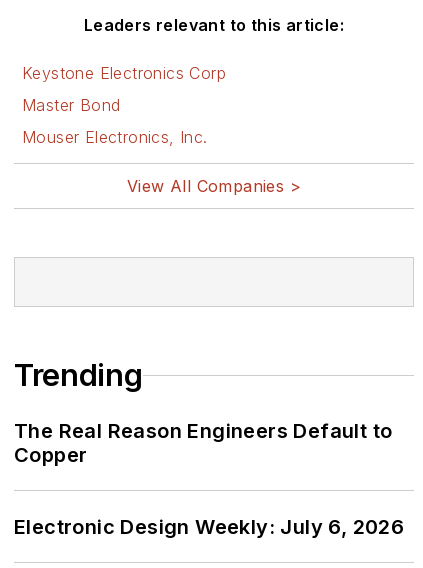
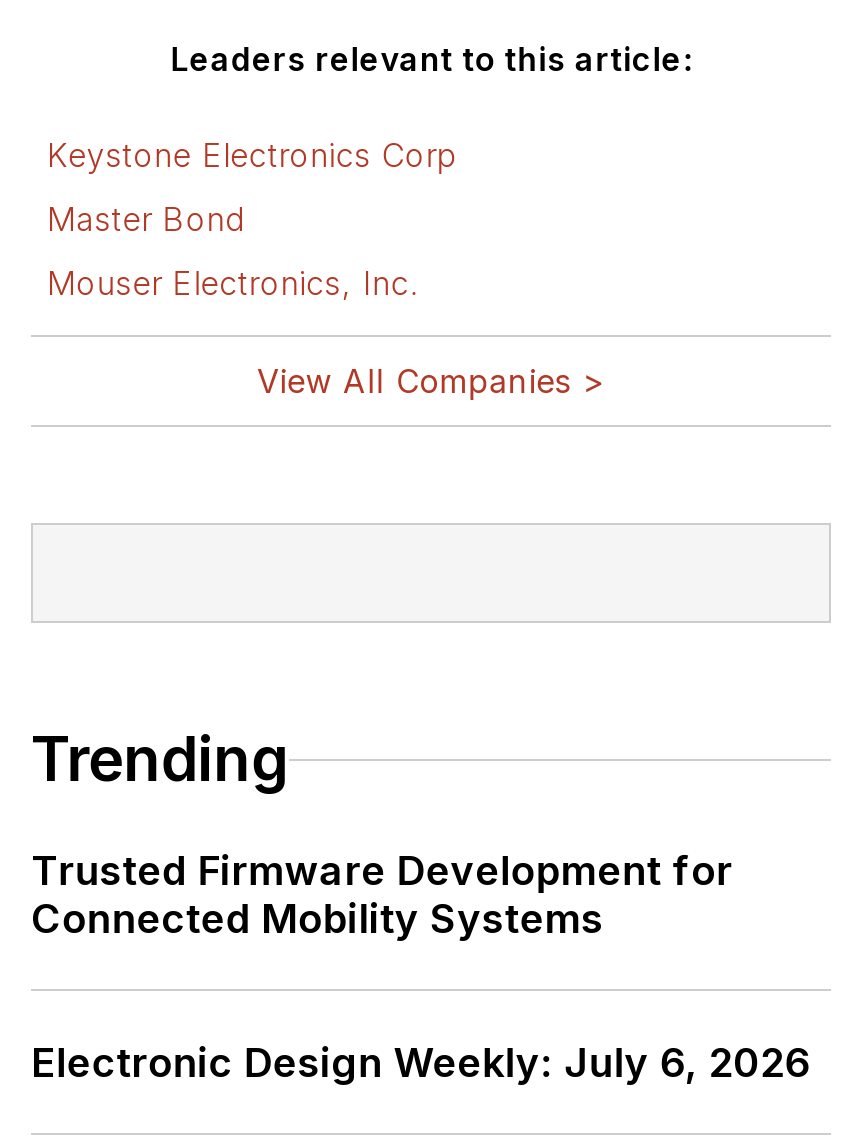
[14,419,392,467] The Real Reason Engineers Default to | Copper -> [31,847,733,943] Trusted Firmware Development for | Connected Mobility Systems

